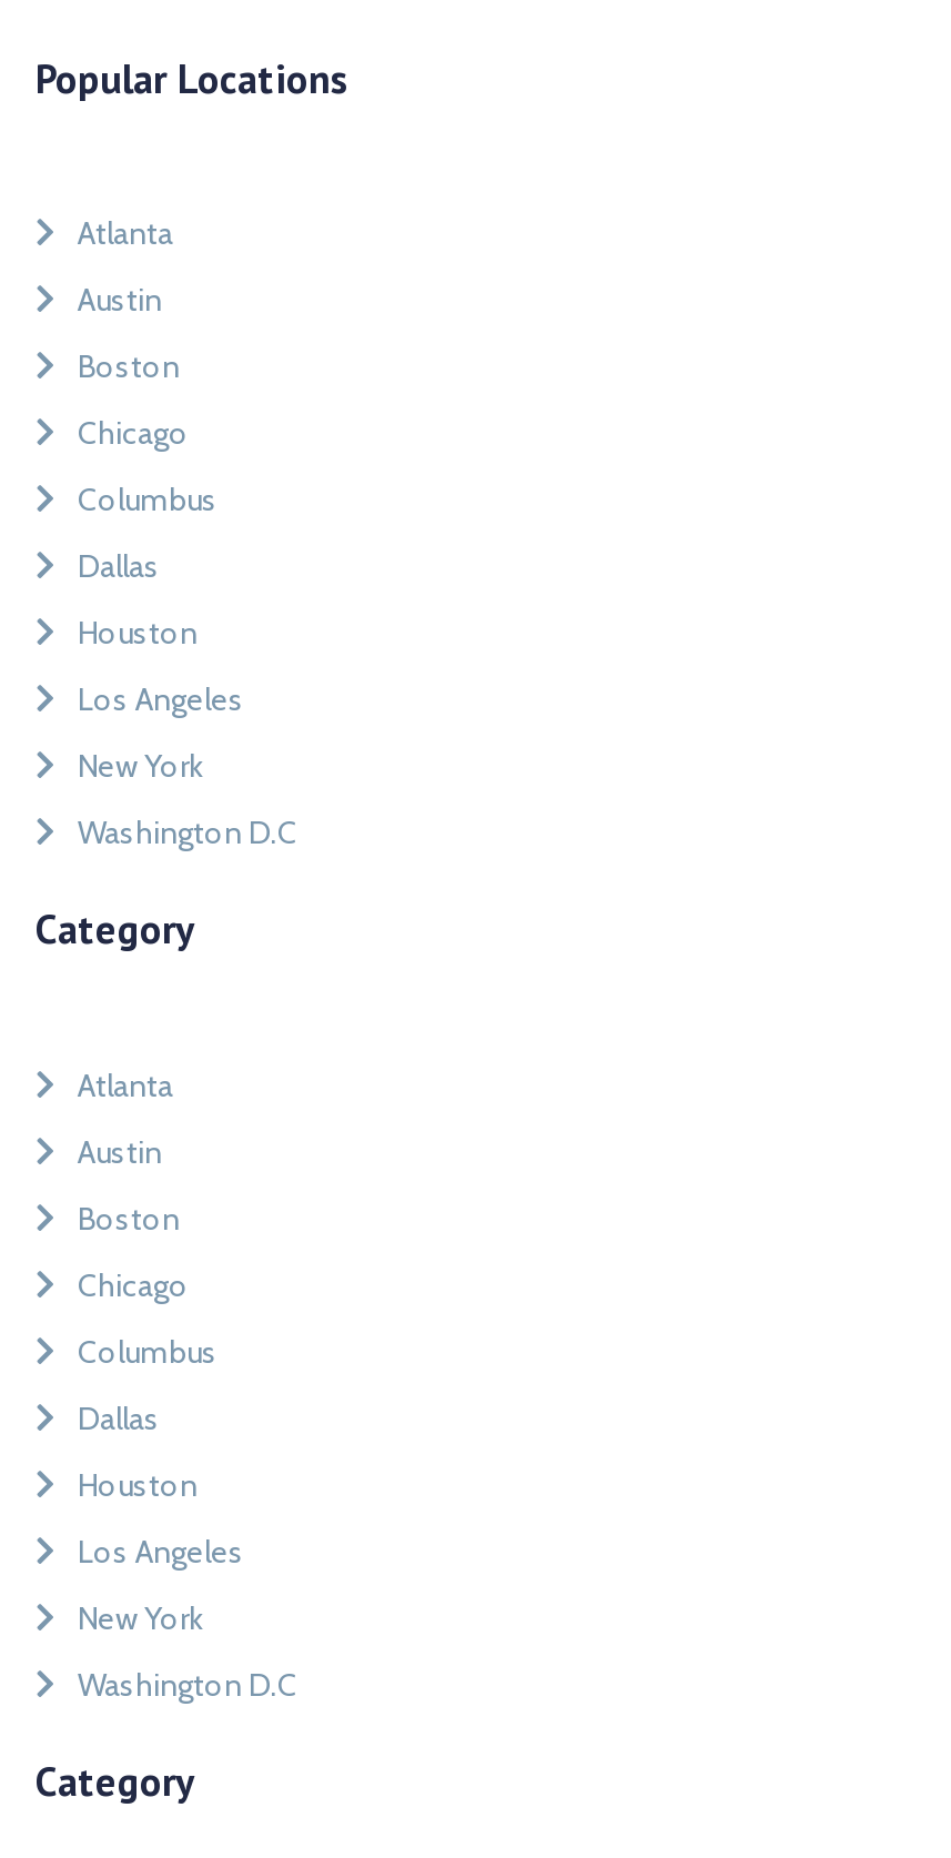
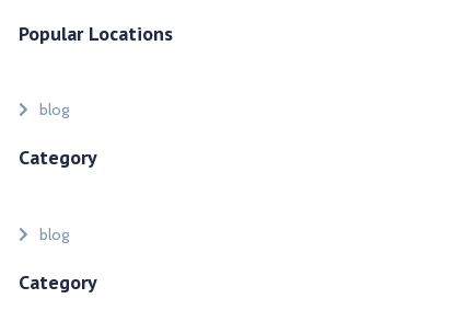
[78,214,297,853] Atlanta | Austin | Boston | Chicago | Columbus | Dallas | Houston | Los Angeles | New York | Washington D.C -> [39,100,69,120] blog
[78,1065,297,1704] Atlanta | Austin | Boston | Chicago | Columbus | Dallas | Houston | Los Angeles | New York | Washington D.C -> [39,224,69,244] blog

